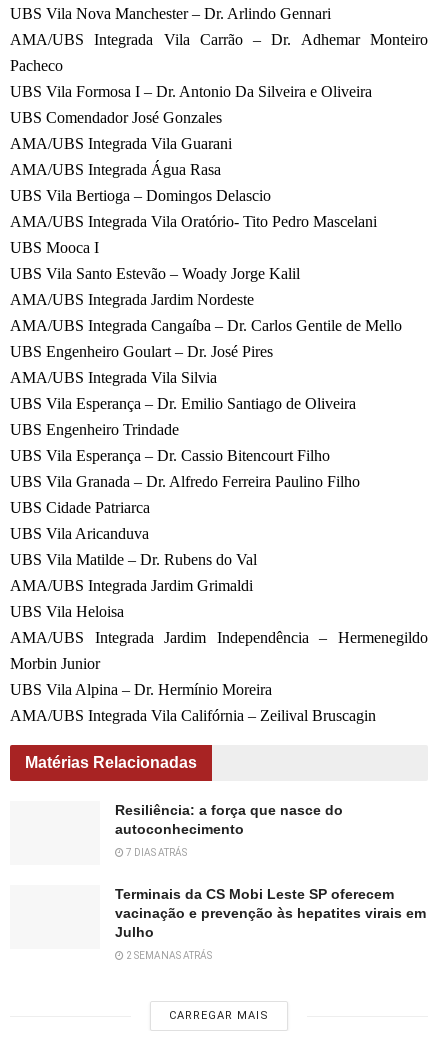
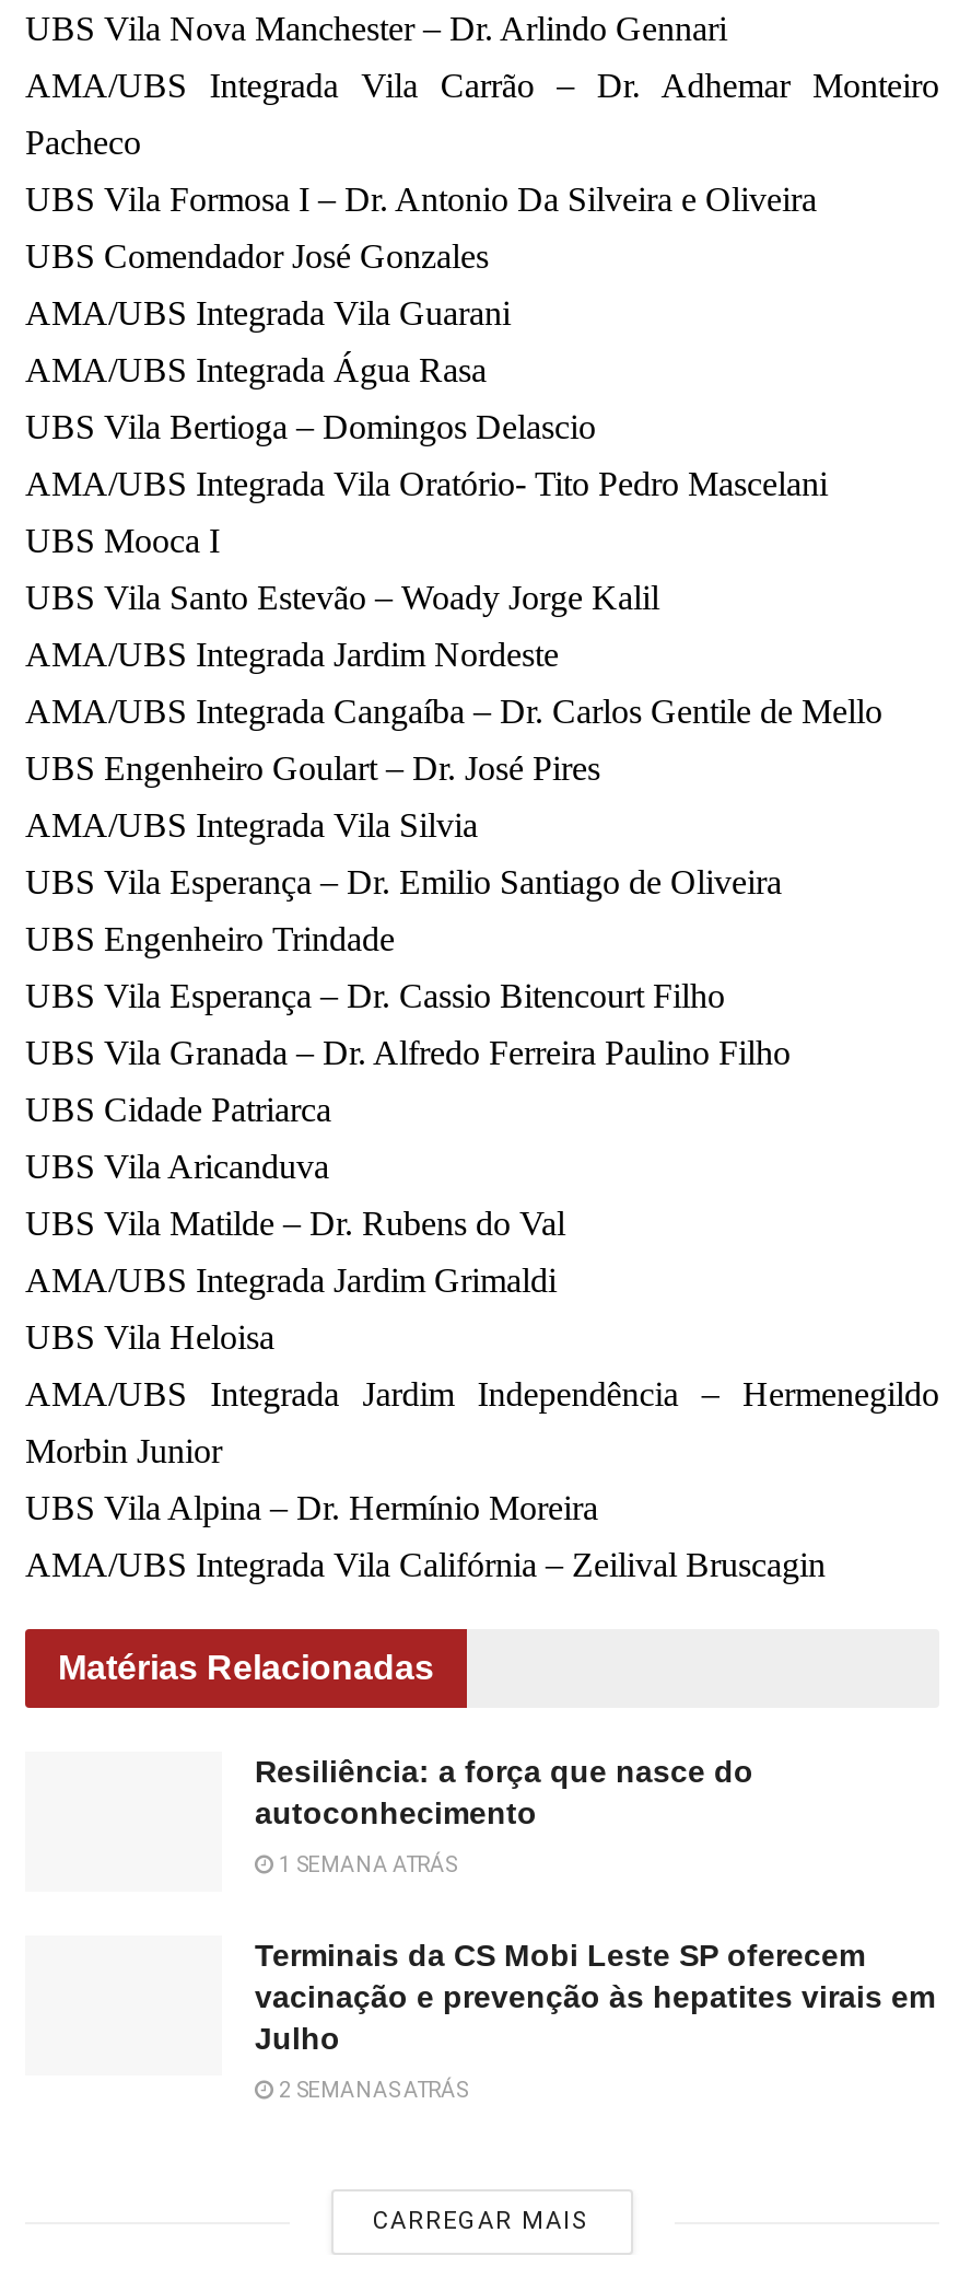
[124,847,187,858] 7 DIAS ATRÁS -> [274,1852,456,1876] 1 SEMANA ATRÁS

